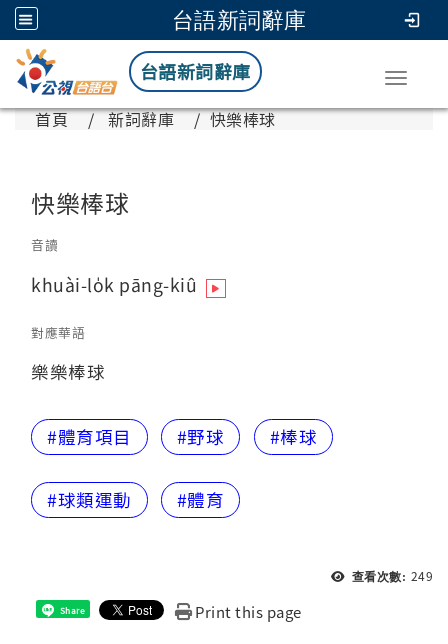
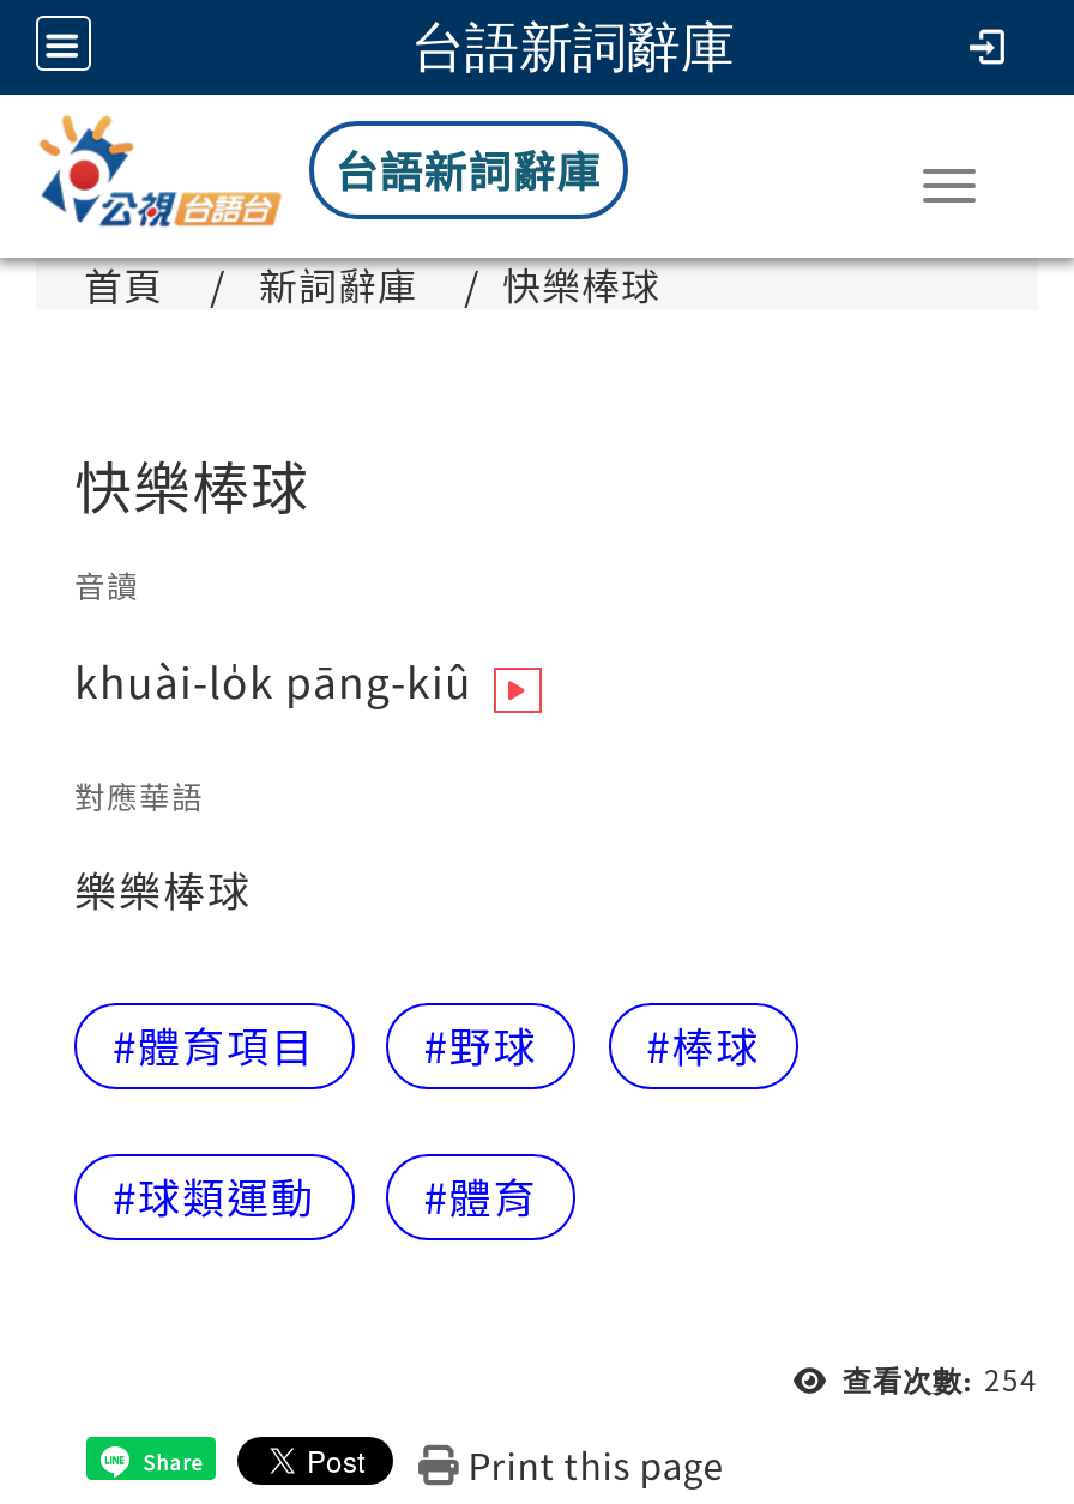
[351,567,433,584] 查看次數: 249 -> [843,1357,1038,1398] 查看次數: 254

